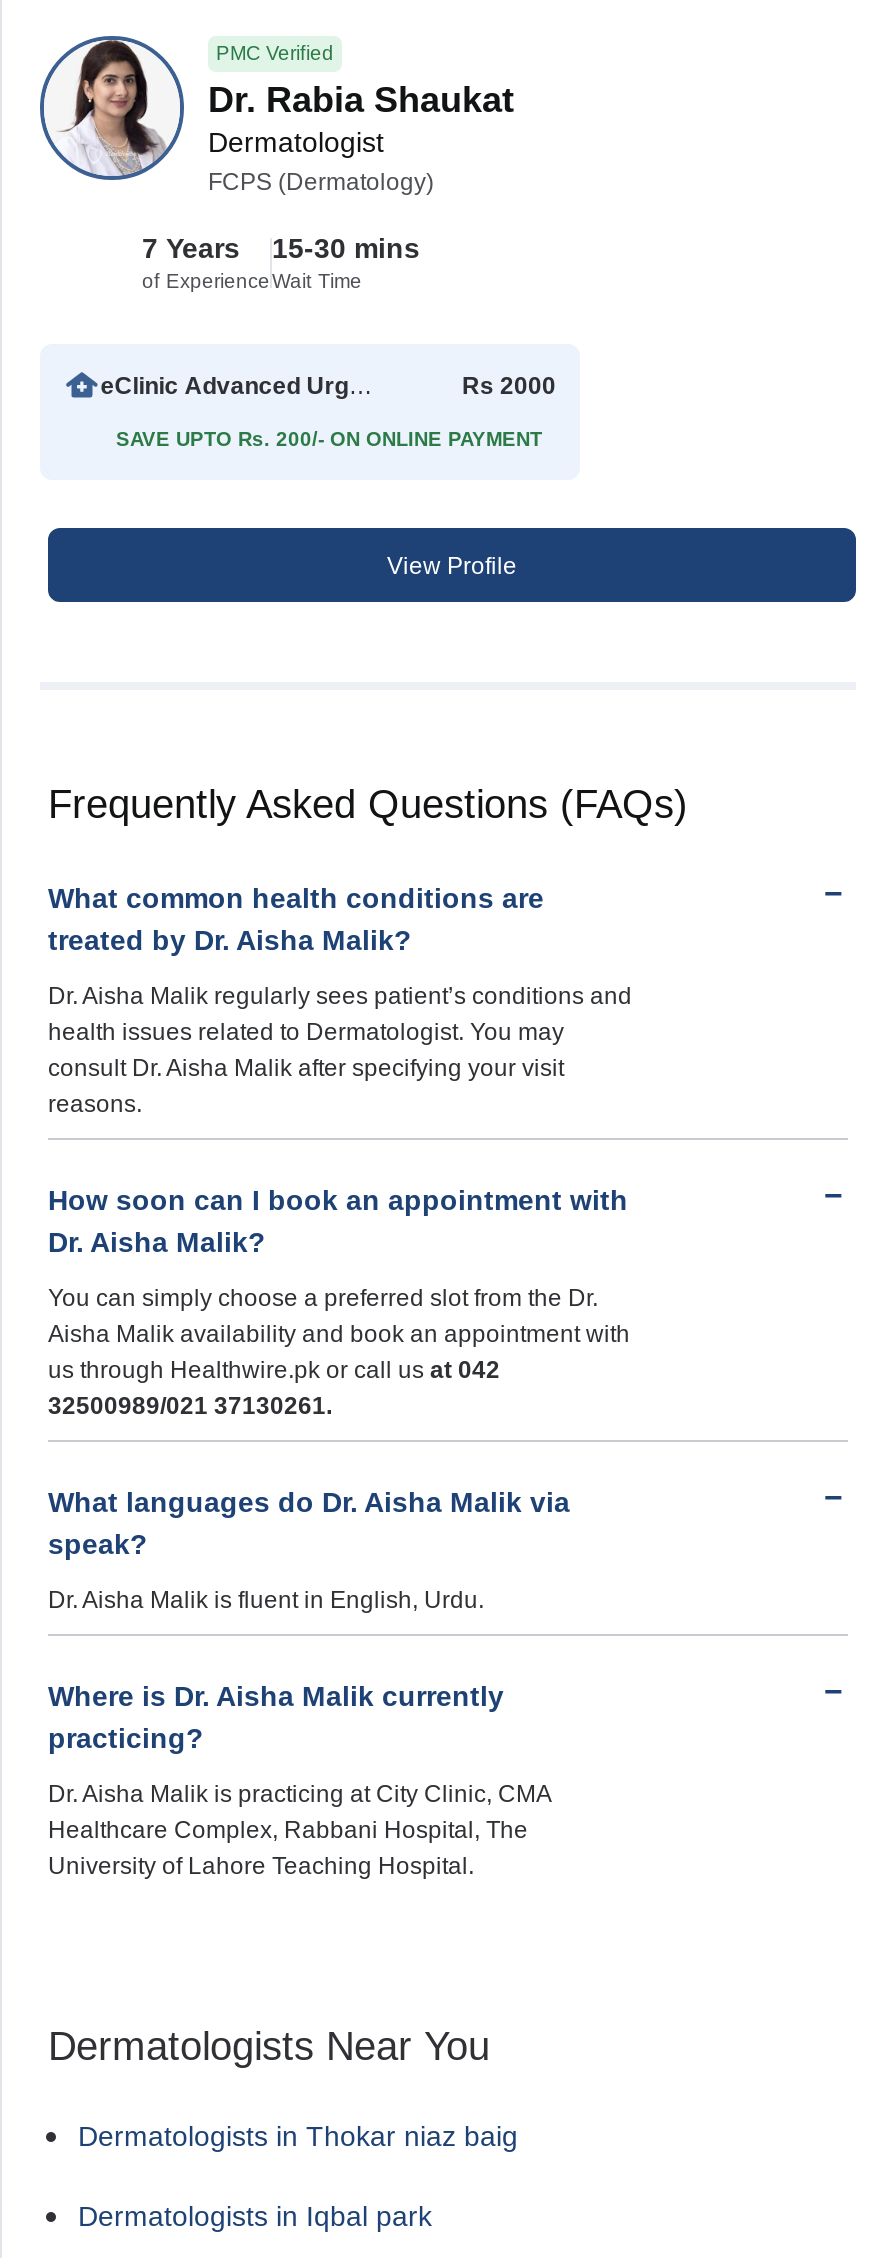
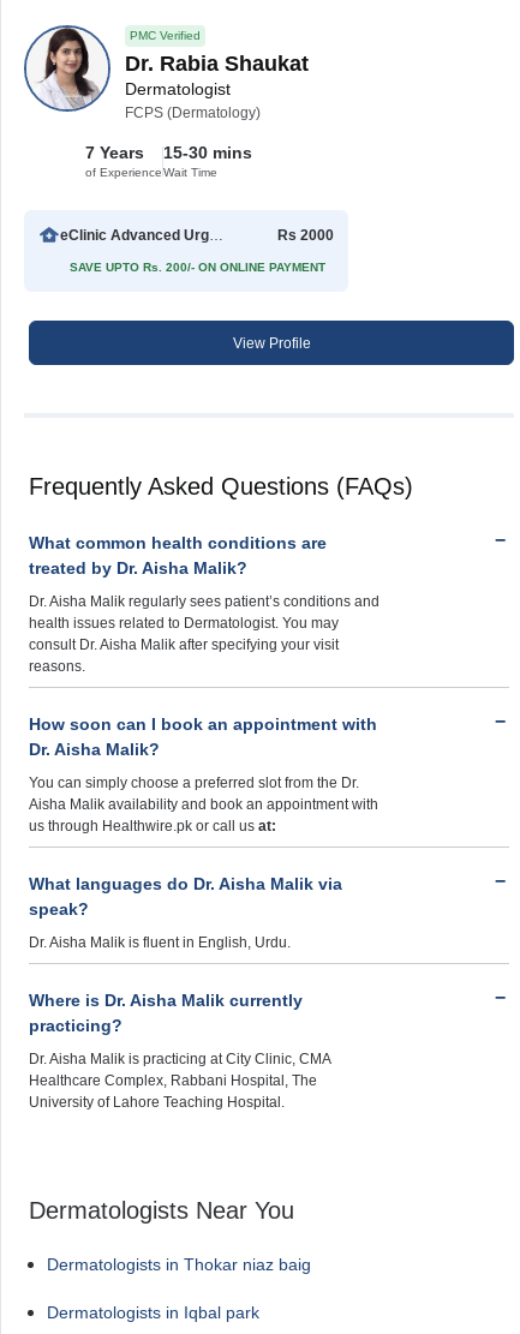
[48,1356,500,1420] us through Healthwire.pk or call us at 042 | 32500989/021 37130261. -> [29,818,276,834] us through Healthwire.pk or call us at:

